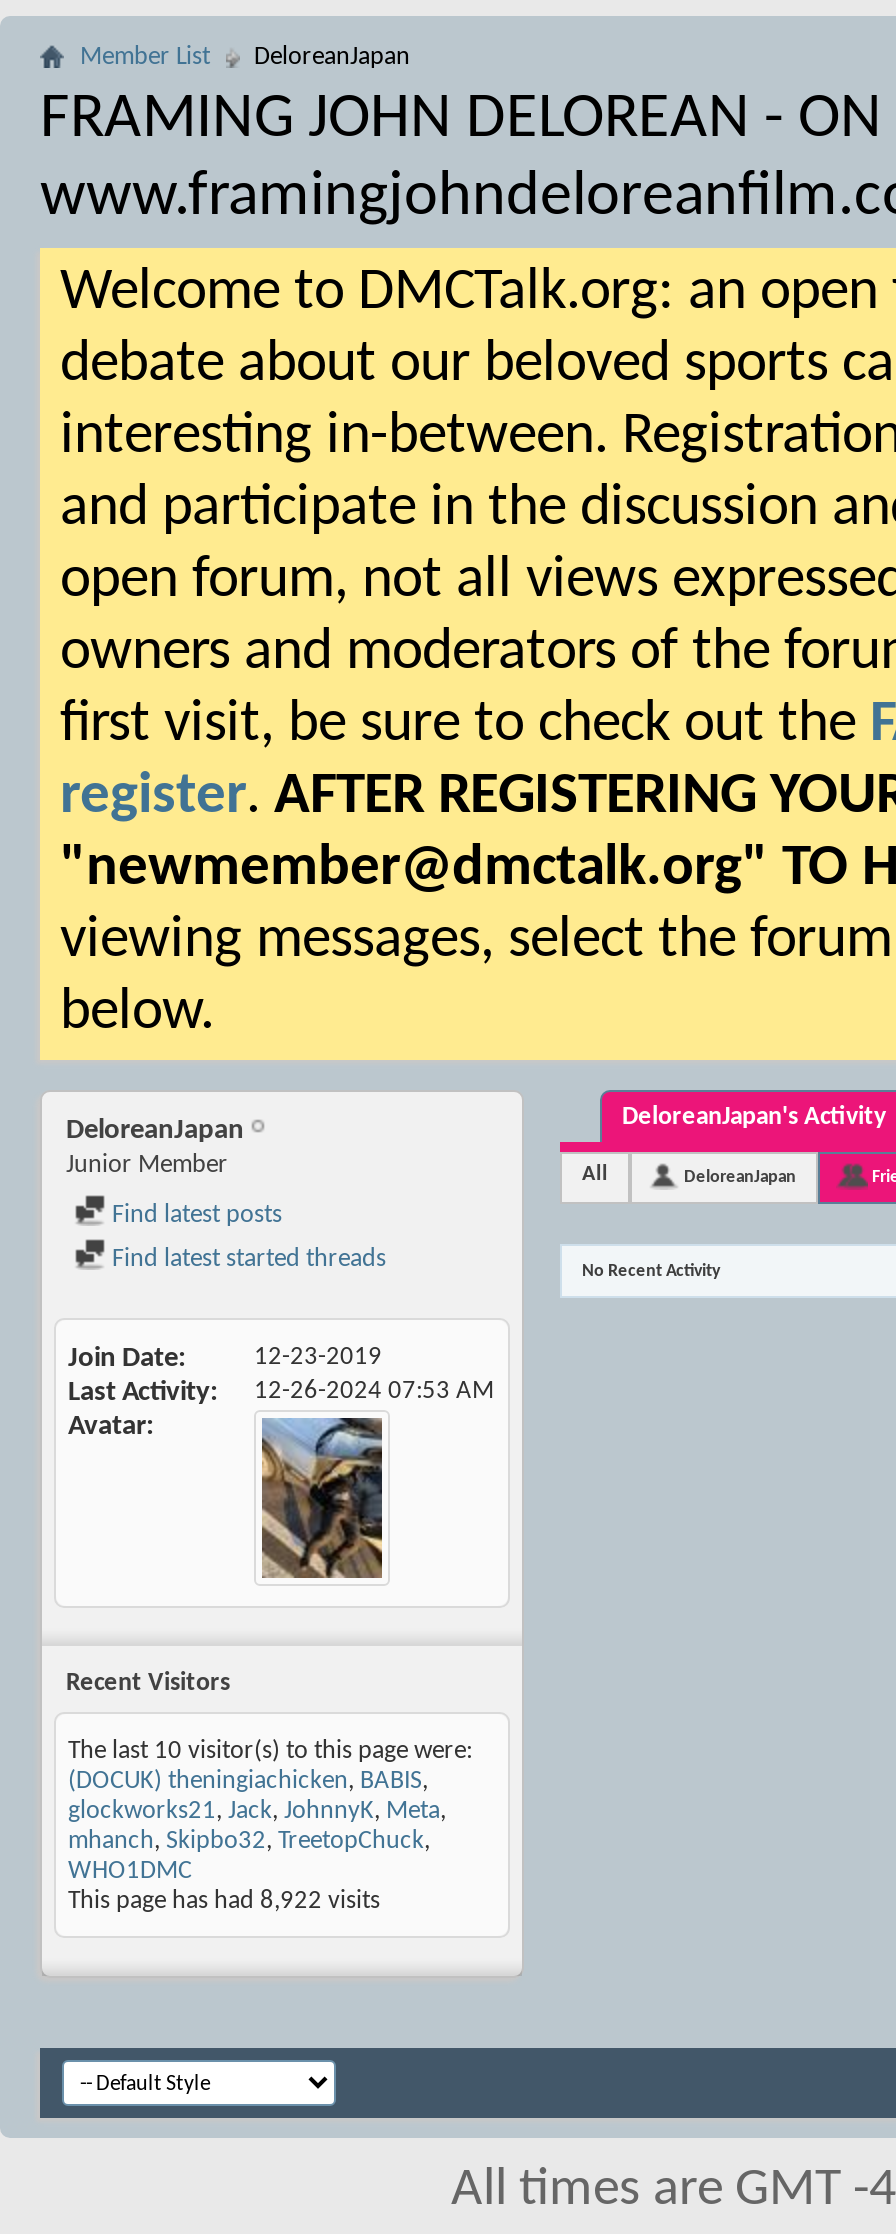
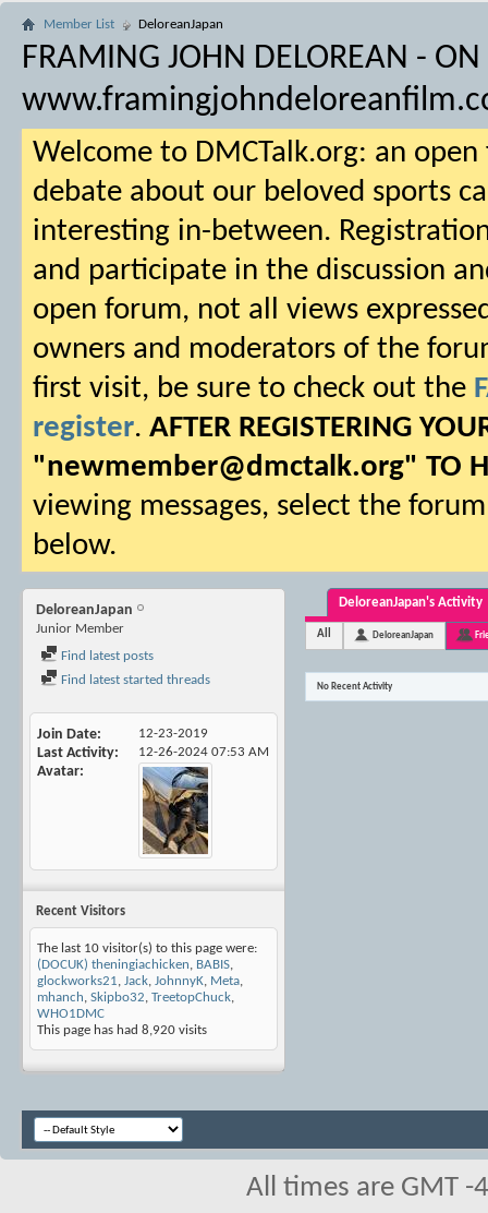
[68,1888,380,1914] This page has had 8,922 visits -> [37,1023,207,1037] This page has had 8,920 visits

